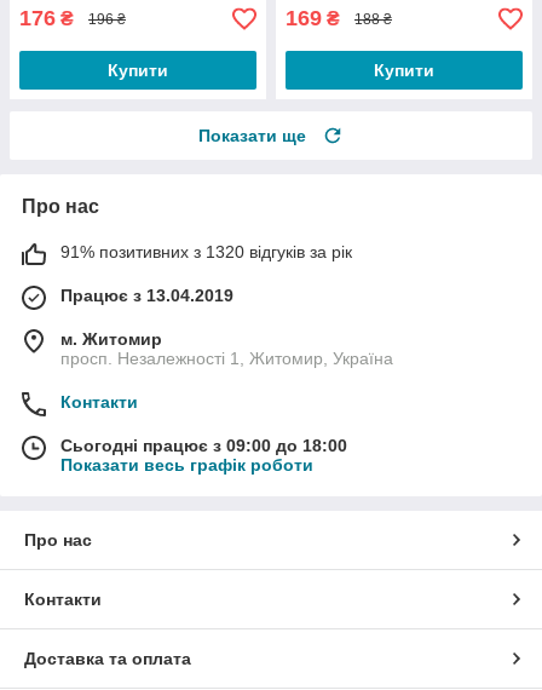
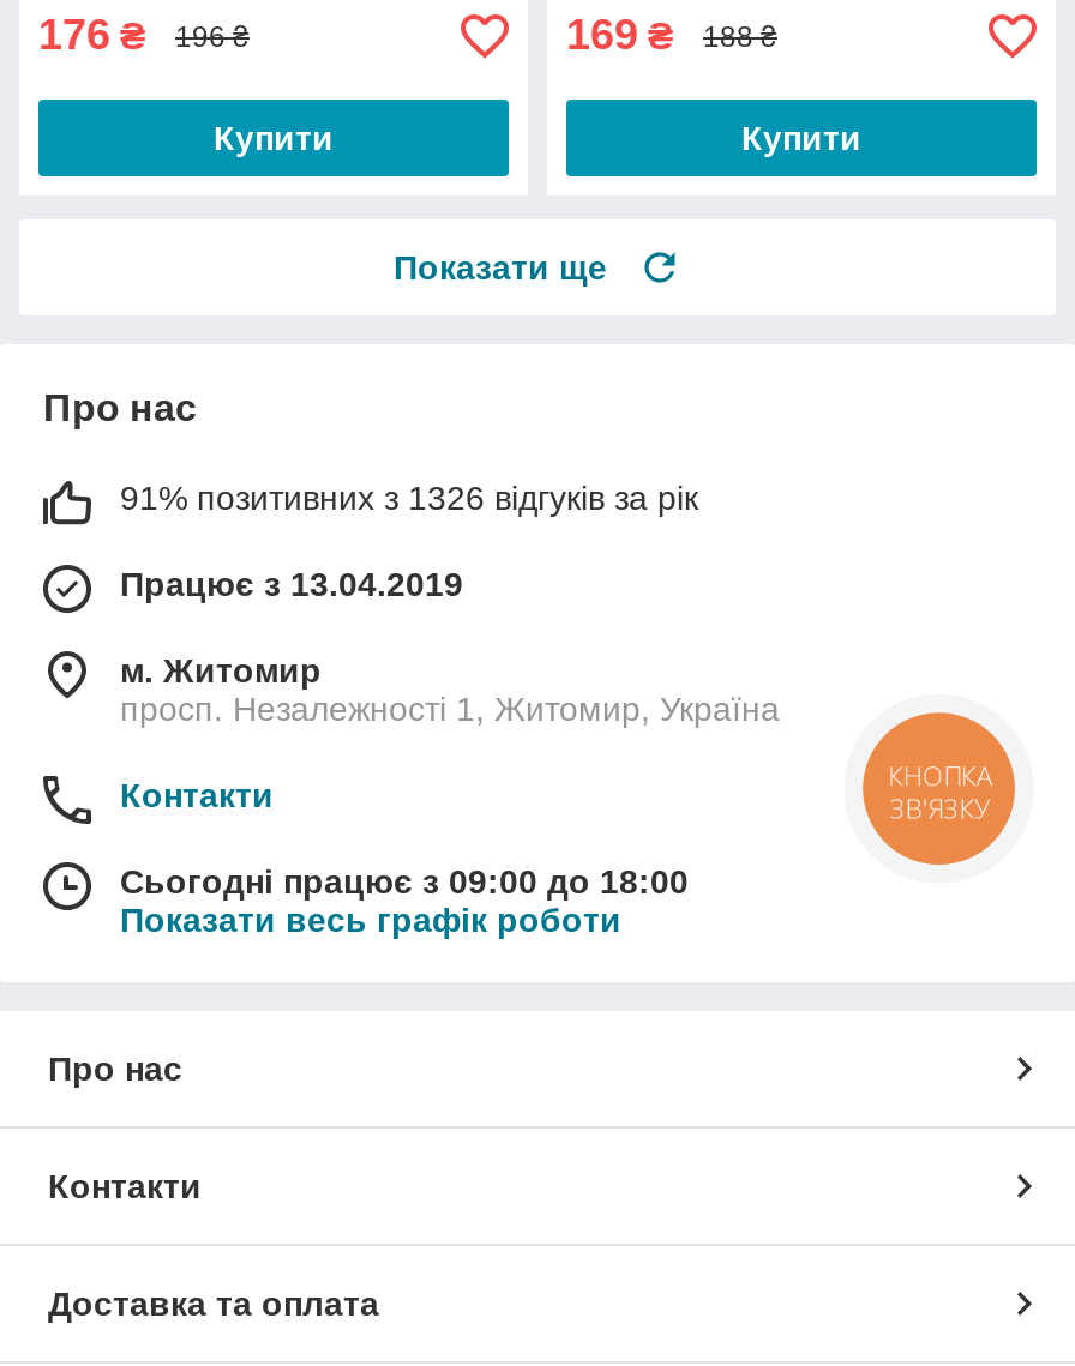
[60,243,352,262] 91% позитивних з 1320 відгуків за рік -> [120,479,698,518] 91% позитивних з 1326 відгуків за рік
none -> [859,709,1017,867] [image]

